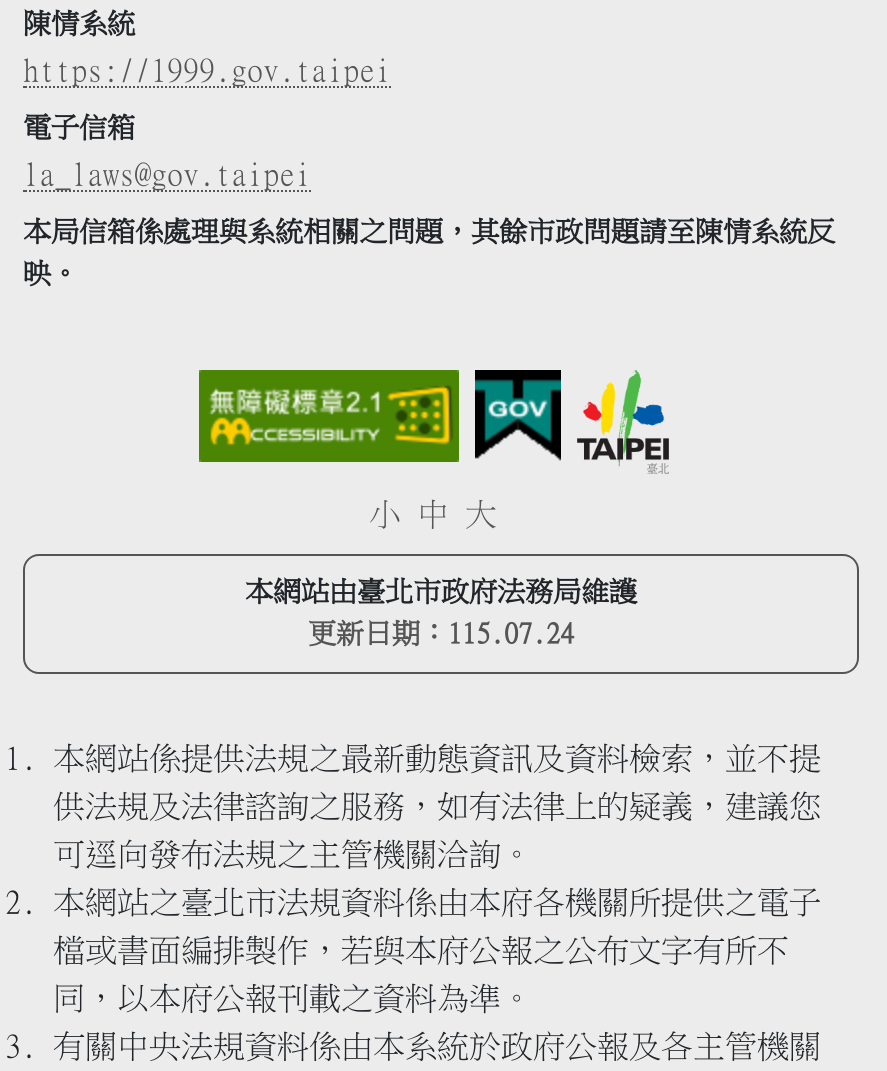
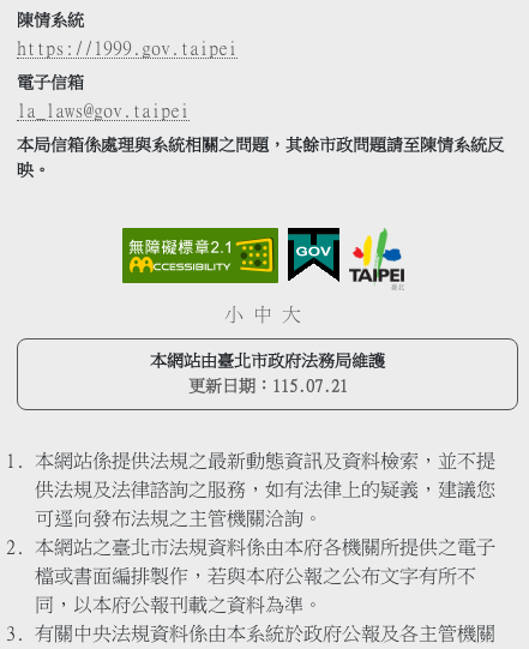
[308,620,574,648] 更新日期：115.07.24 -> [188,378,347,394] 更新日期：115.07.21

